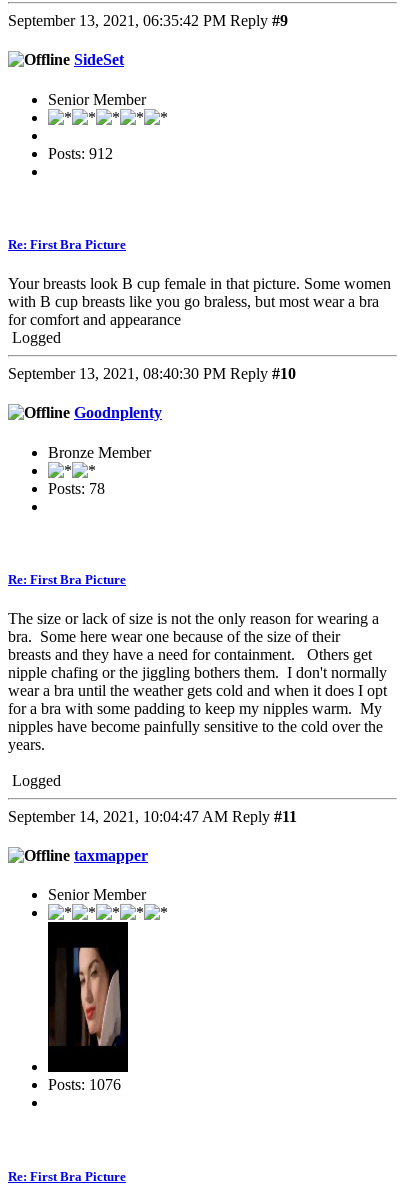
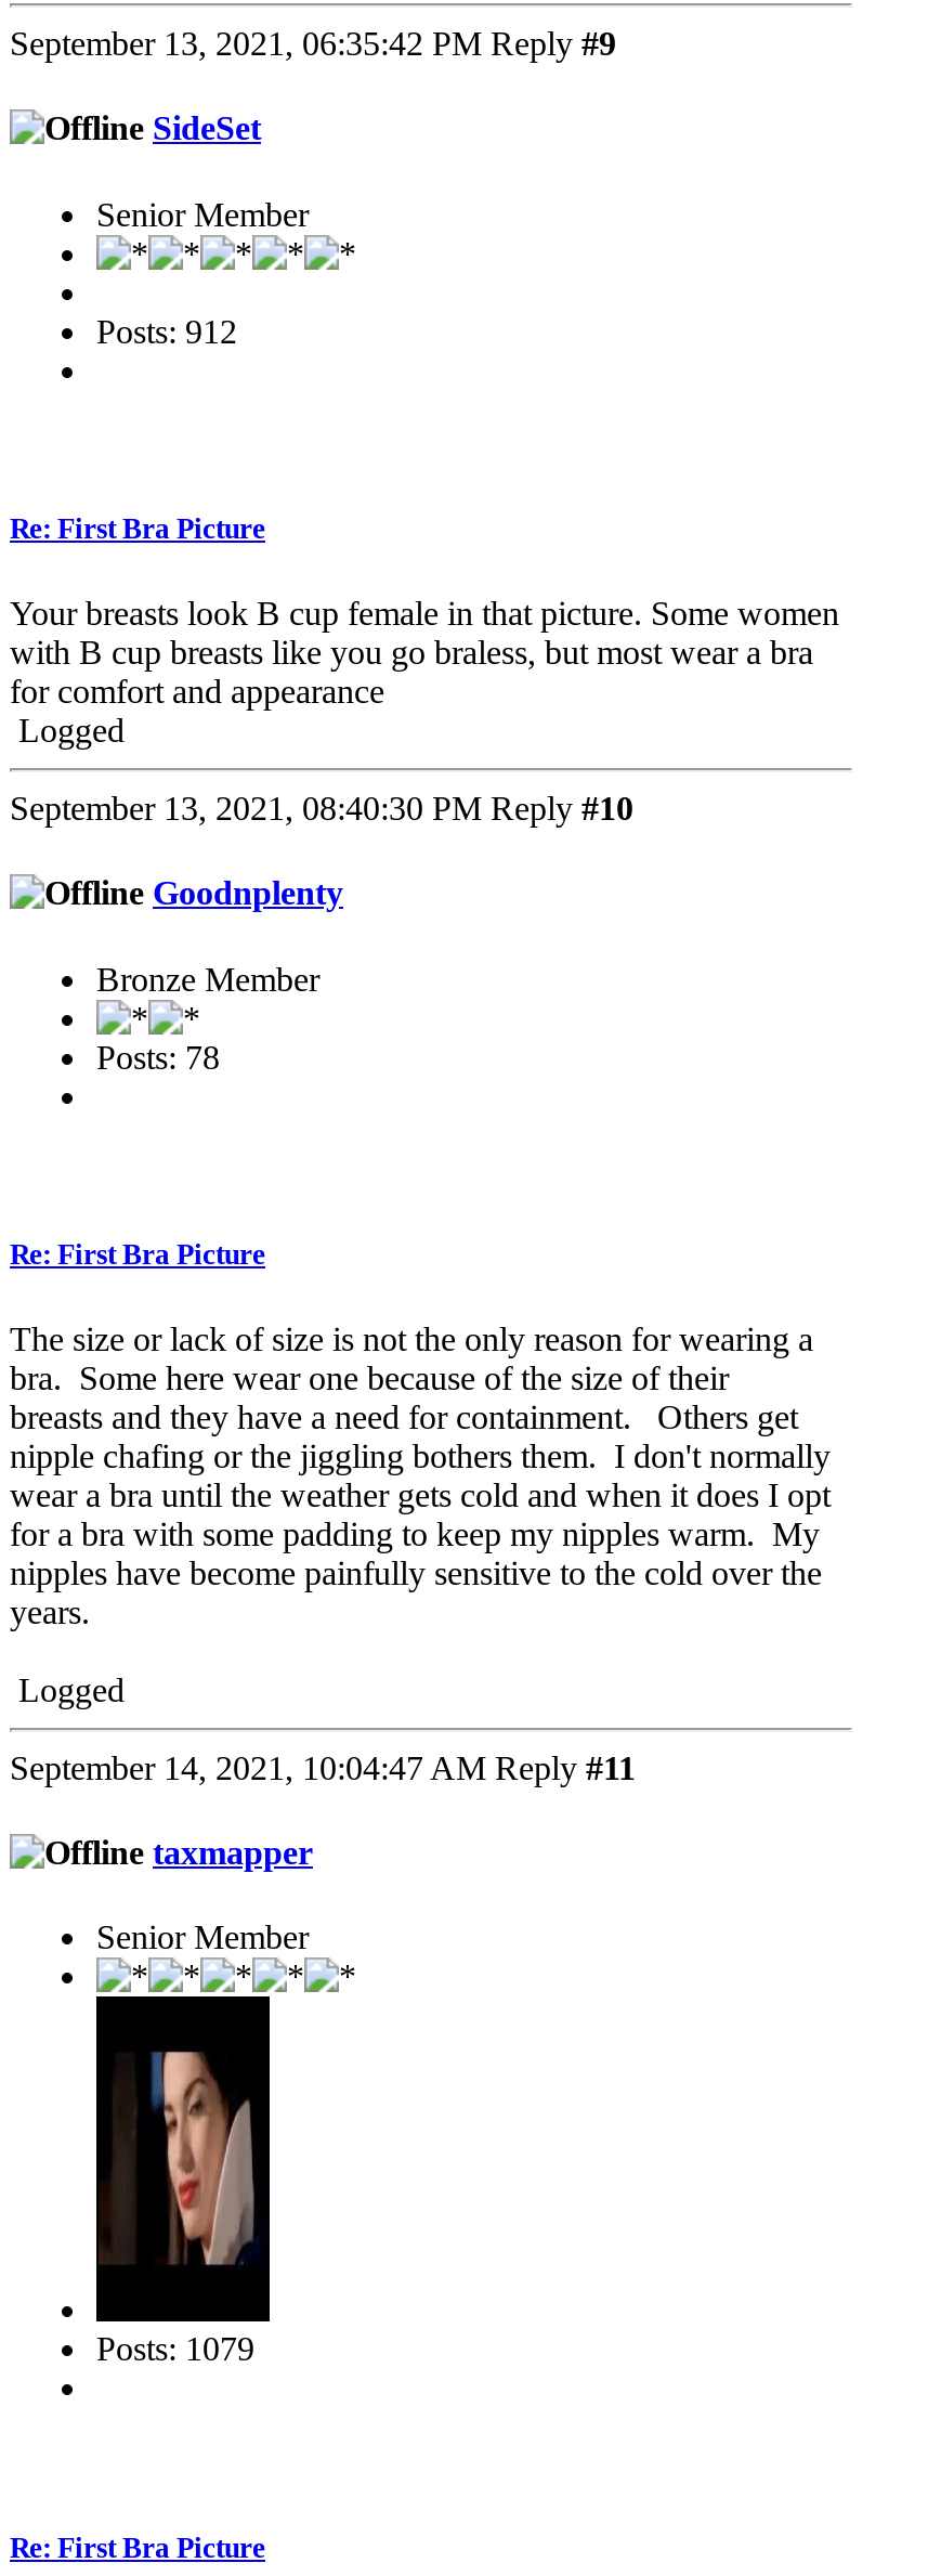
[48,1076,121,1093] Posts: 1076 -> [96,2331,254,2368] Posts: 1079

